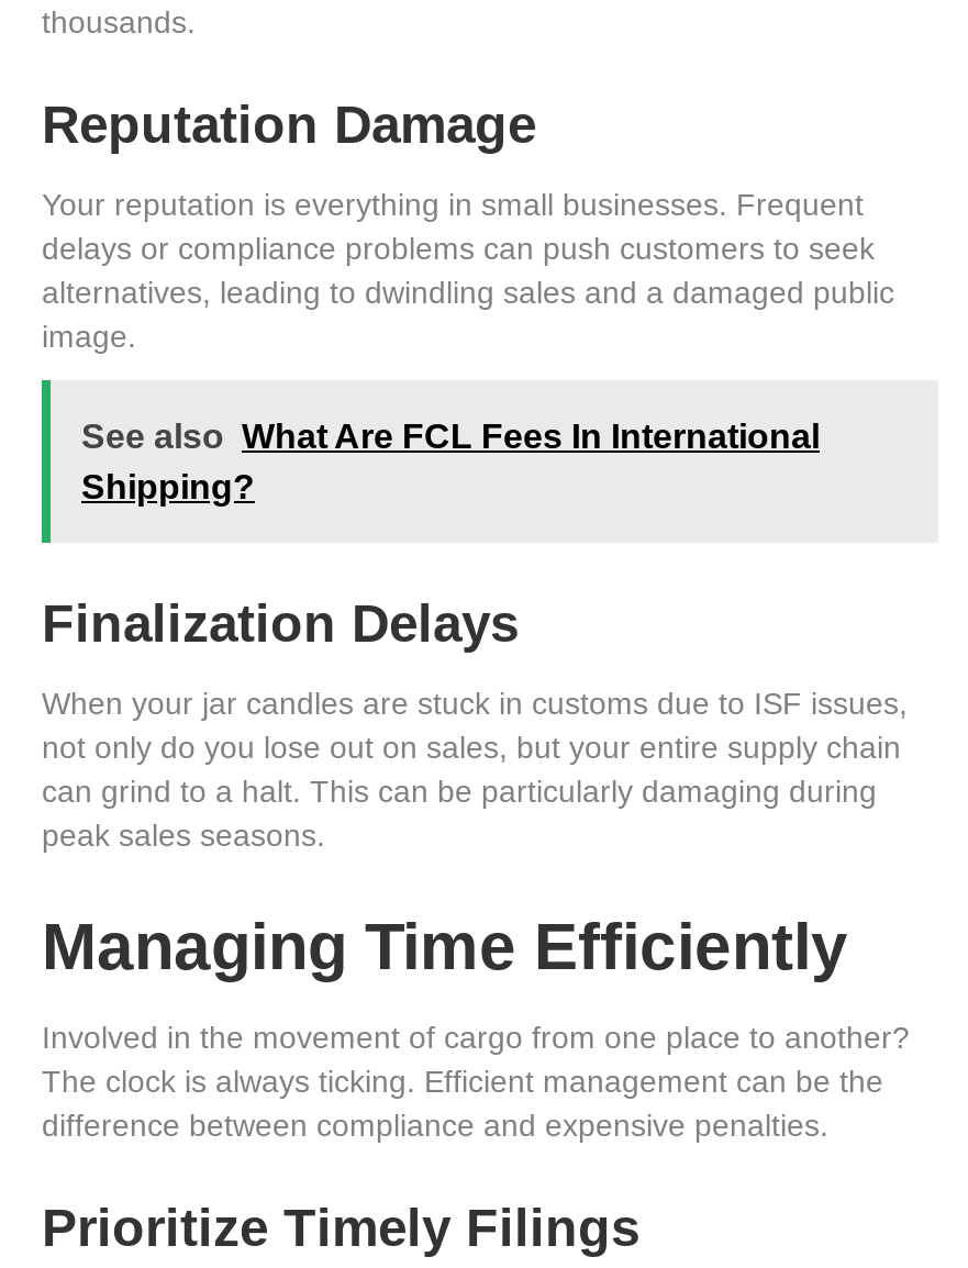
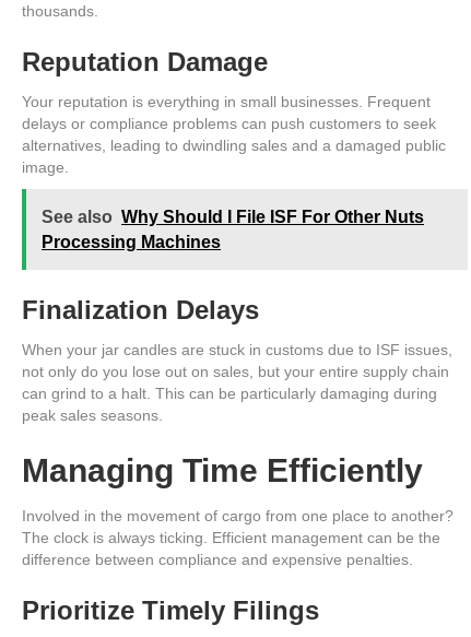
[81,418,820,505] See also What Are FCL Fees In International | Shipping? -> [42,208,424,251] See also Why Should I File ISF For Other Nuts | Processing Machines

